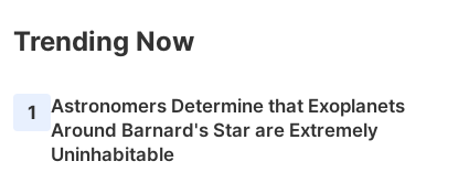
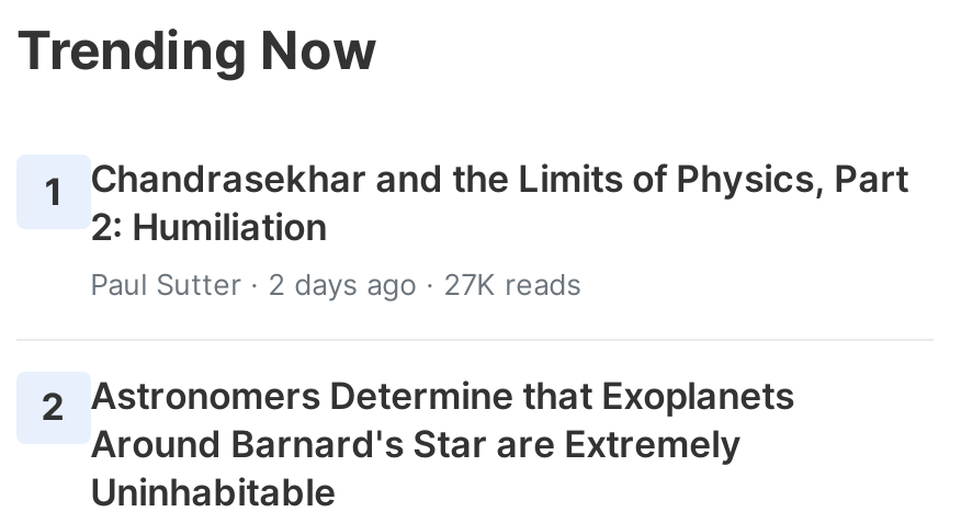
[50,95,405,117] Astronomers Determine that Exoplanets -> [41,158,909,430] Chandrasekhar and the Limits of Physics, Part | 2: Humiliation | Paul Sutter · 2 days ago · 27K reads | 2 Astronomers Determine that Exoplanets

